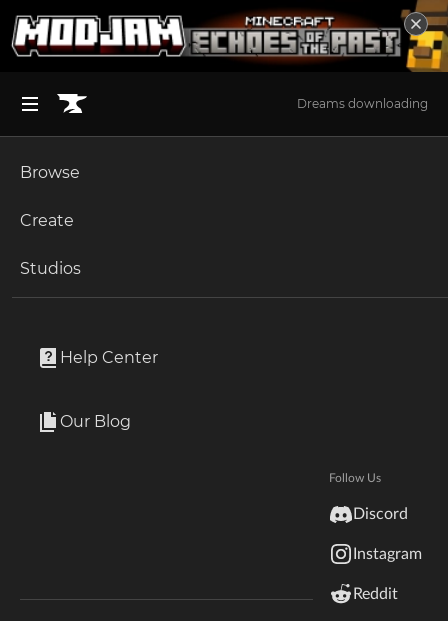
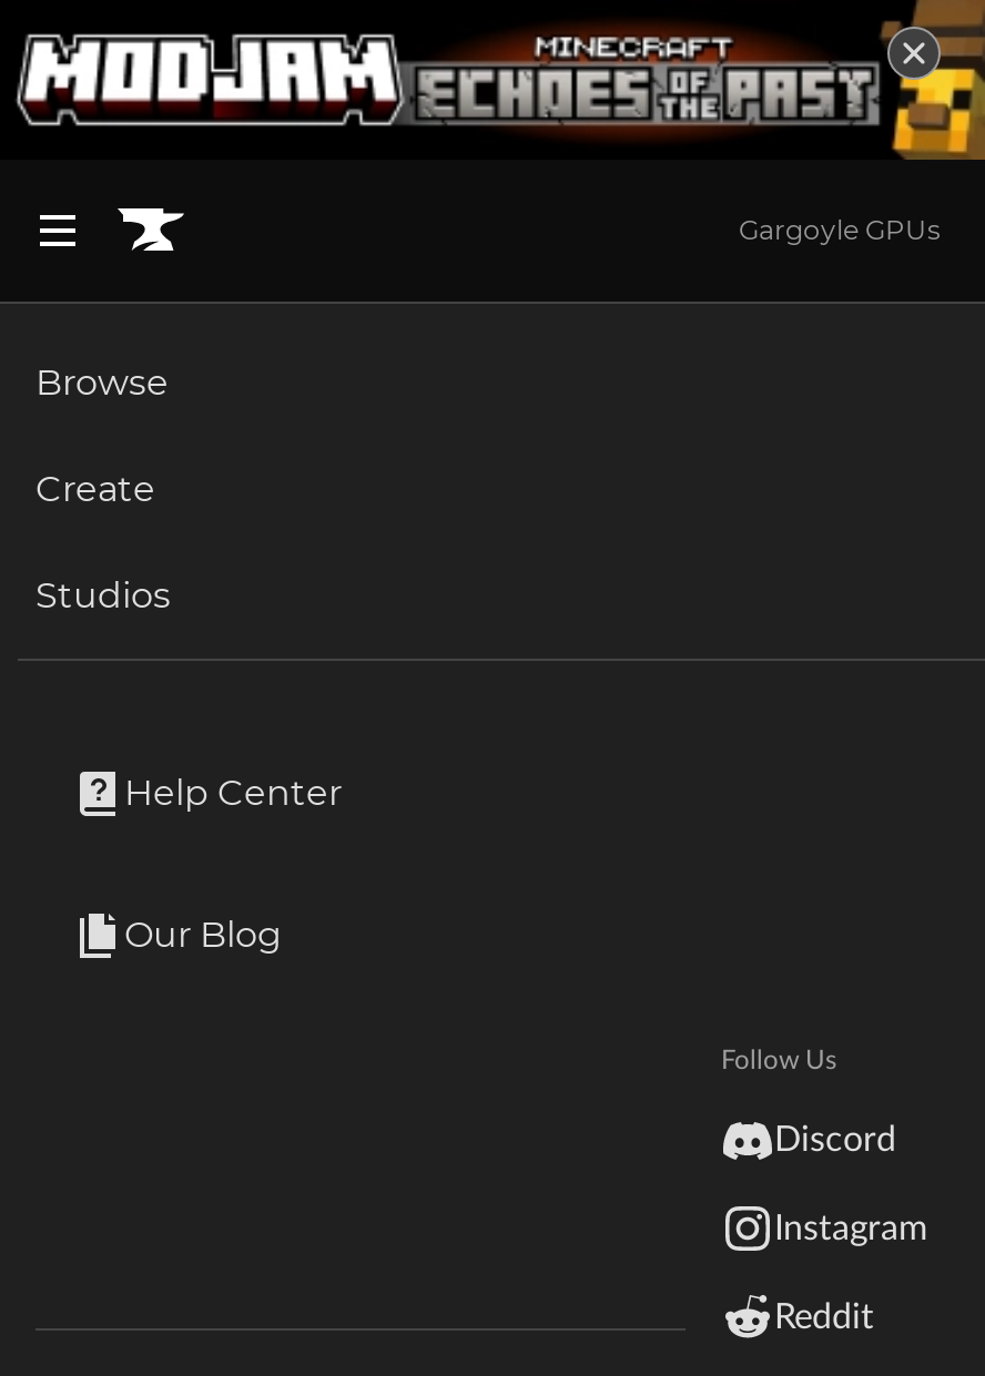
[297,96,428,111] Dreams downloading -> [739,212,941,245] Gargoyle GPUs

